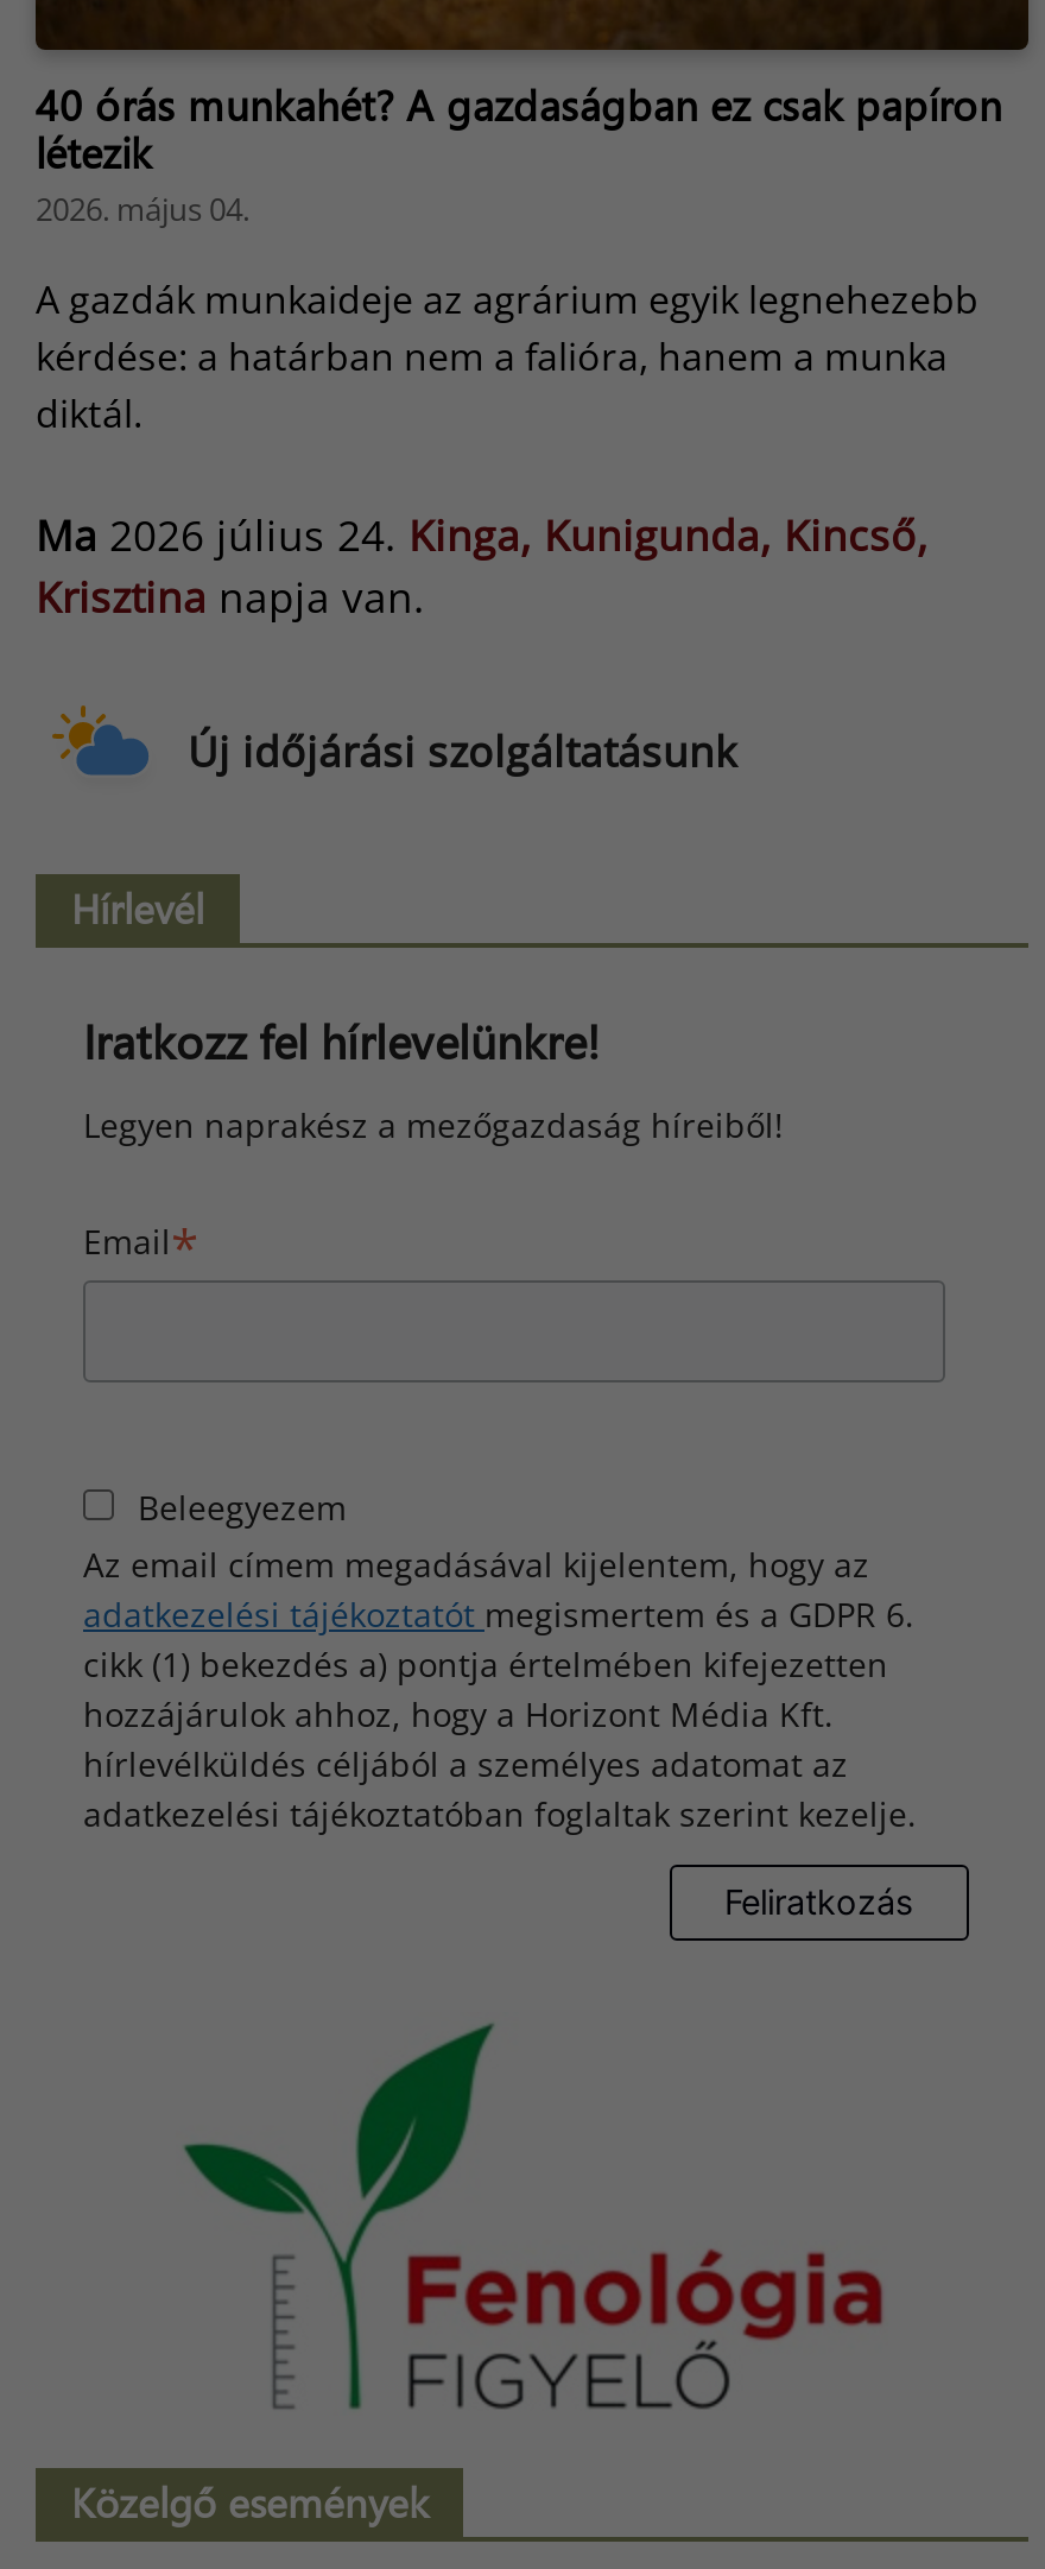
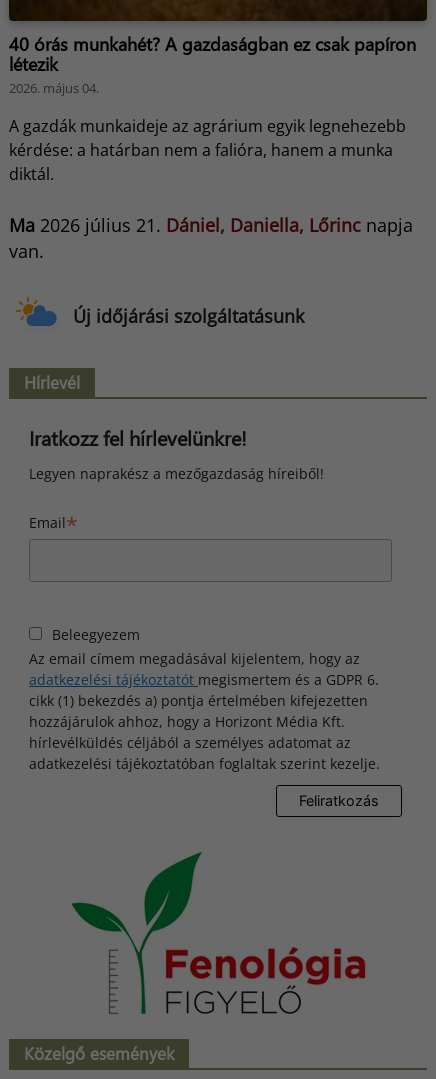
[36,507,929,626] Ma 2026 július 24. Kinga, Kunigunda, Kincső, | Krisztina napja van. -> [9,213,413,263] Ma 2026 július 21. Dániel, Daniella, Lőrinc napja | van.

